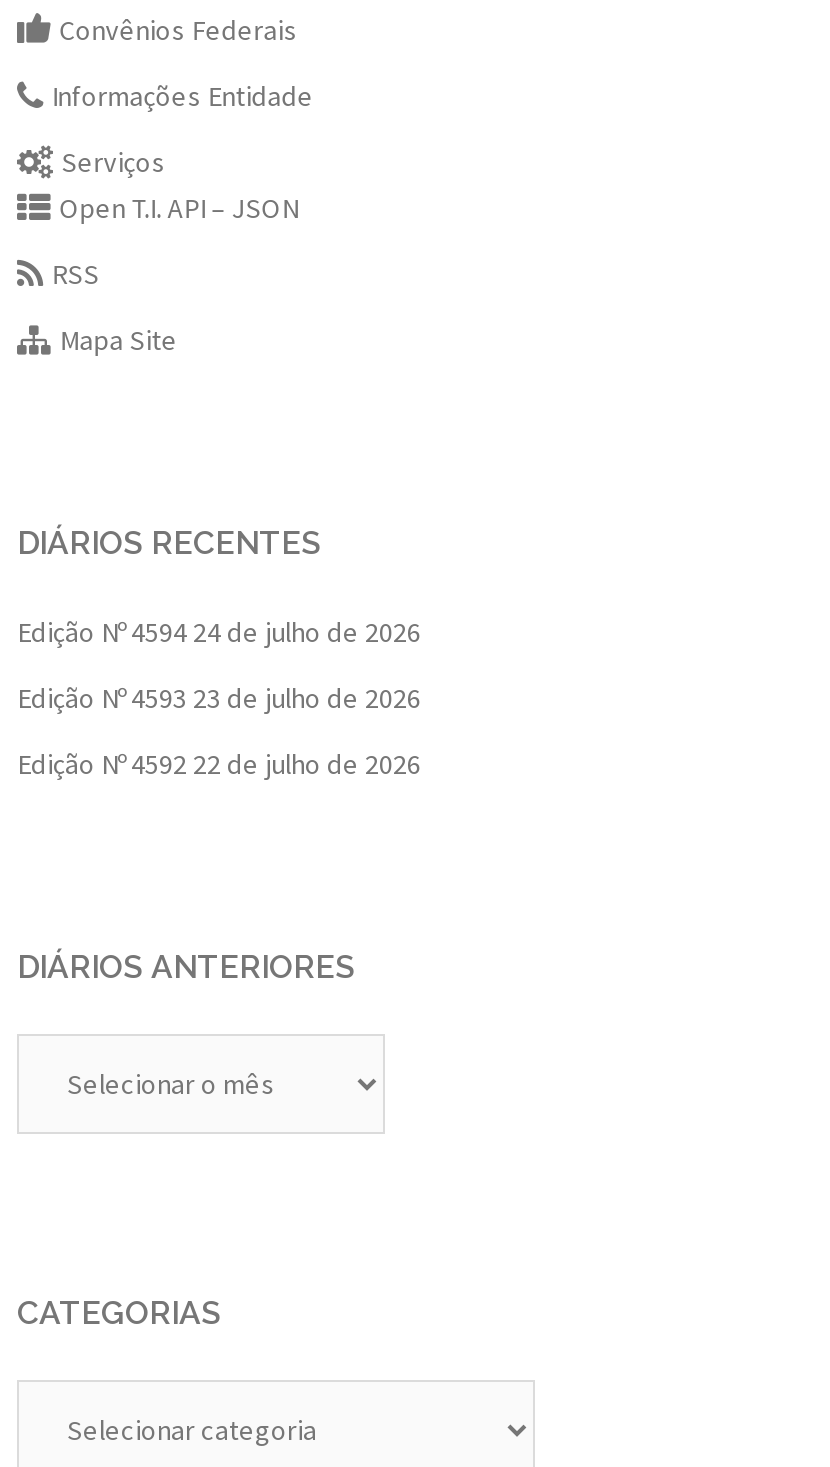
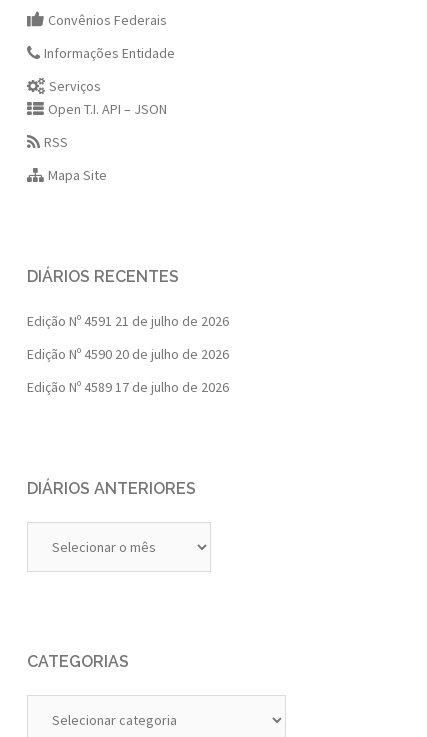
[17,614,421,650] Edição Nº 4594 24 de julho de 2026 -> [27,312,229,330] Edição Nº 4591 21 de julho de 2026
[17,680,421,716] Edição Nº 4593 23 de julho de 2026 -> [27,345,229,363] Edição Nº 4590 20 de julho de 2026
[17,746,421,782] Edição Nº 4592 22 de julho de 2026 -> [27,378,229,396] Edição Nº 4589 17 de julho de 2026

